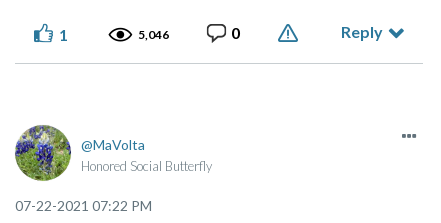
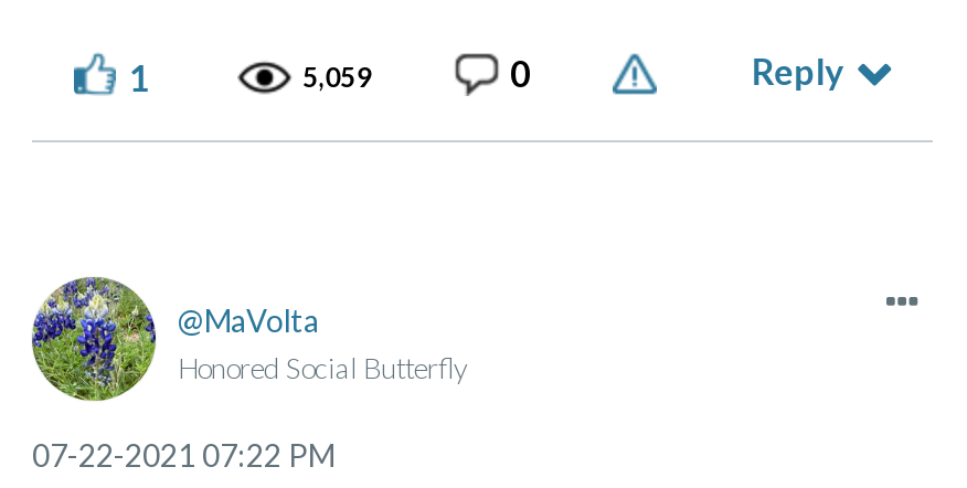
[138,27,169,42] 5,046 -> [303,60,371,93] 5,059

